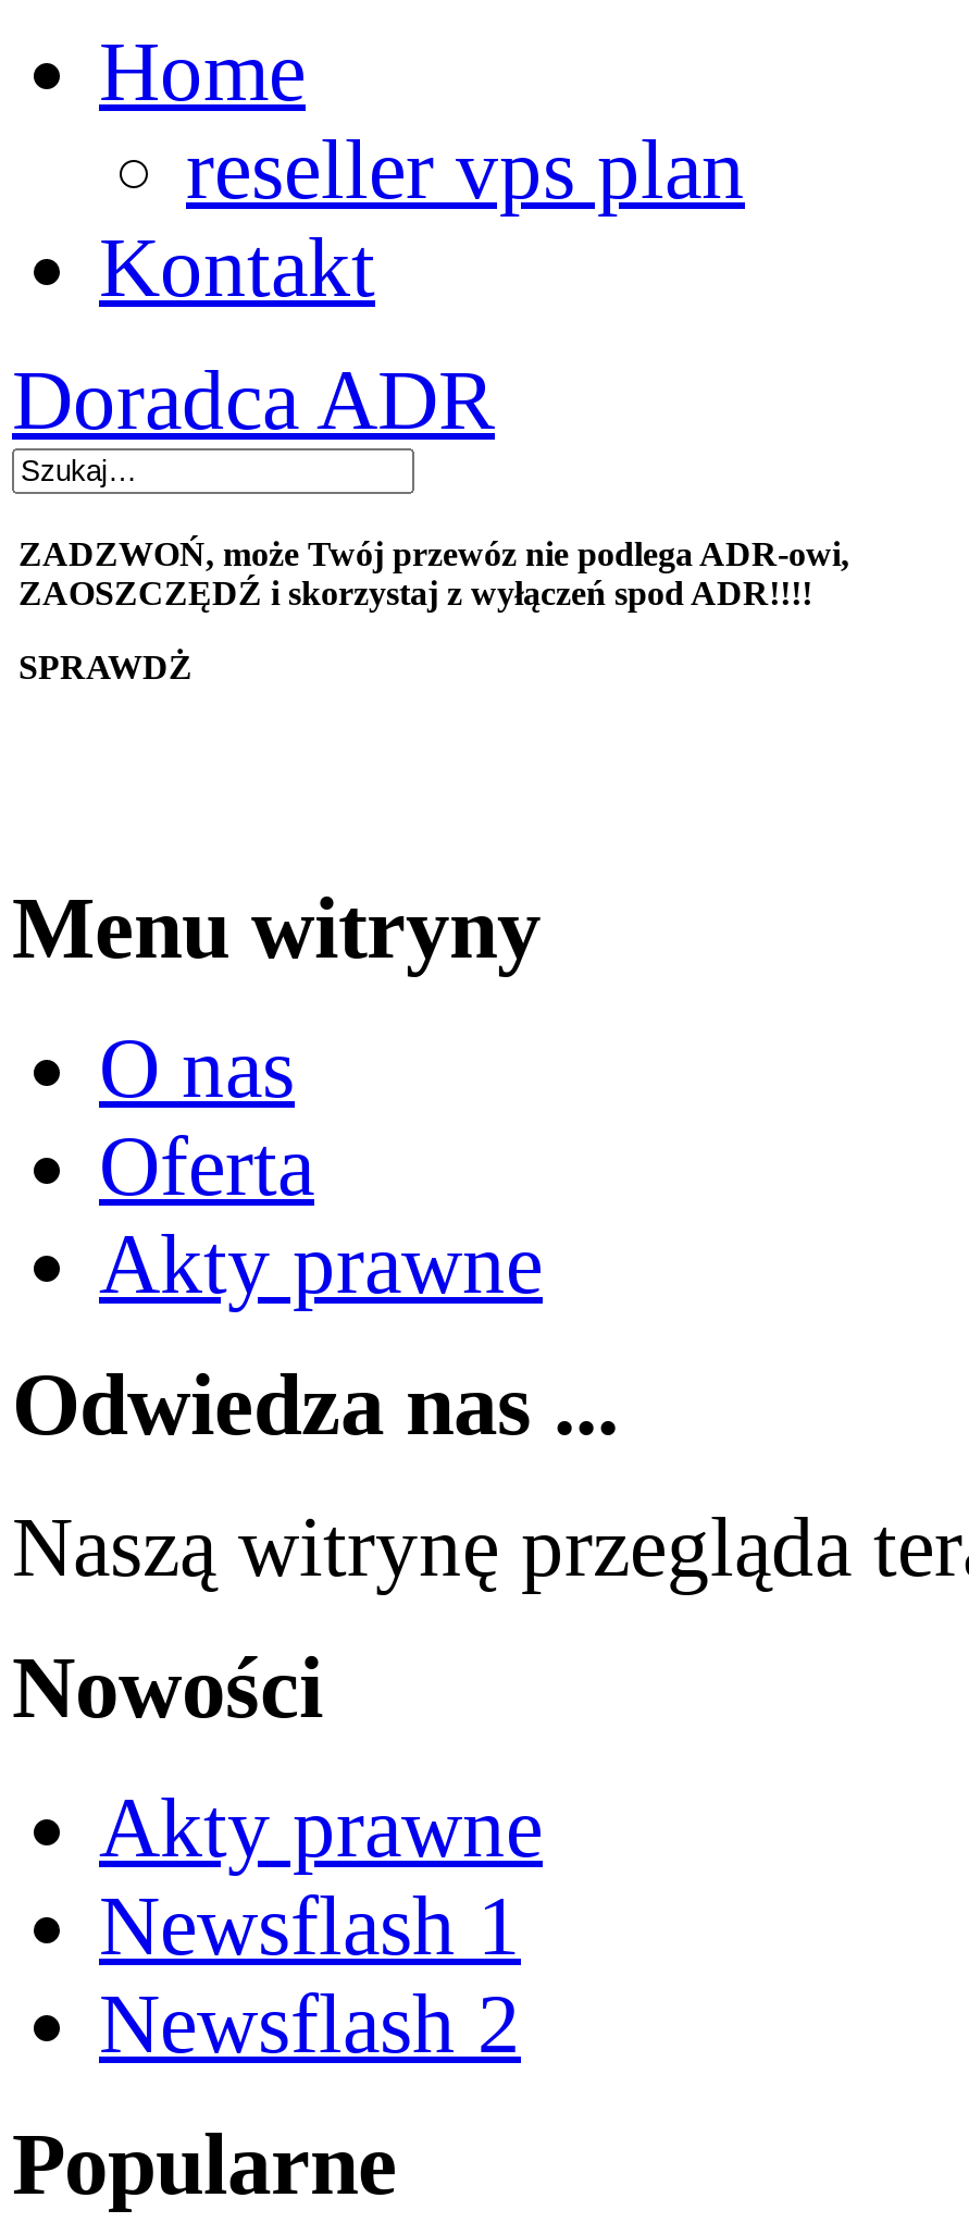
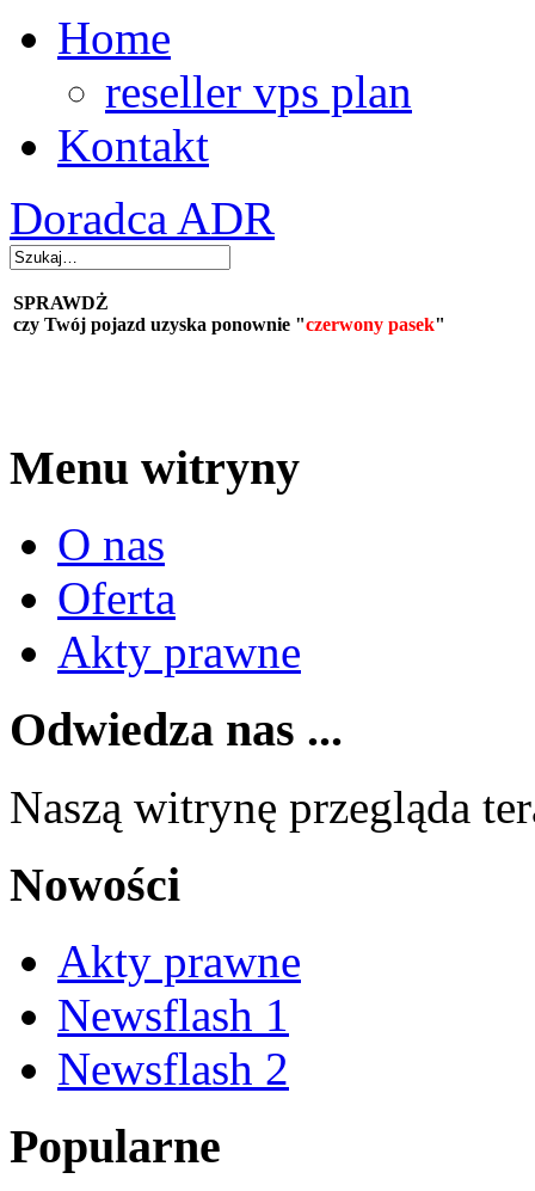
[18,535,849,612] ZADZWOŃ, może Twój przewóz nie podlega ADR-owi, | ZAOSZCZĘDŹ i skorzystaj z wyłączeń spod ADR!!!! -> none
moved [18,649,192,686] -> [13,293,109,313]: SPRAWDŻ
none -> [13,314,445,334] czy Twój pojazd uzyska ponownie " czerwony pasek"

